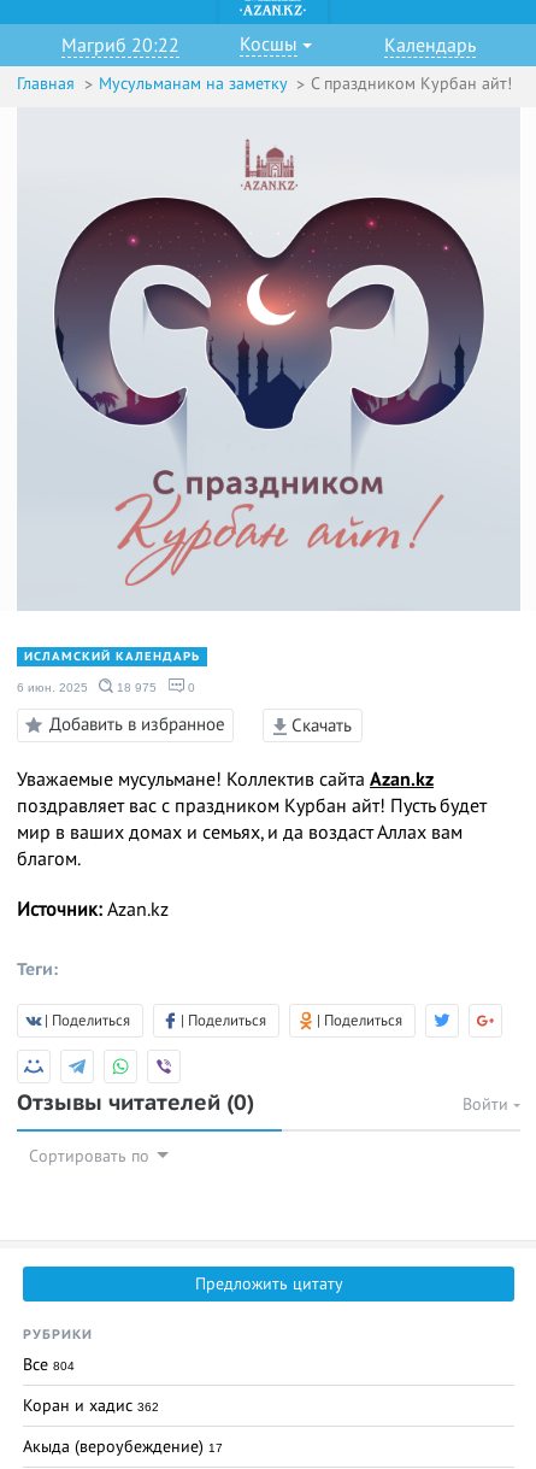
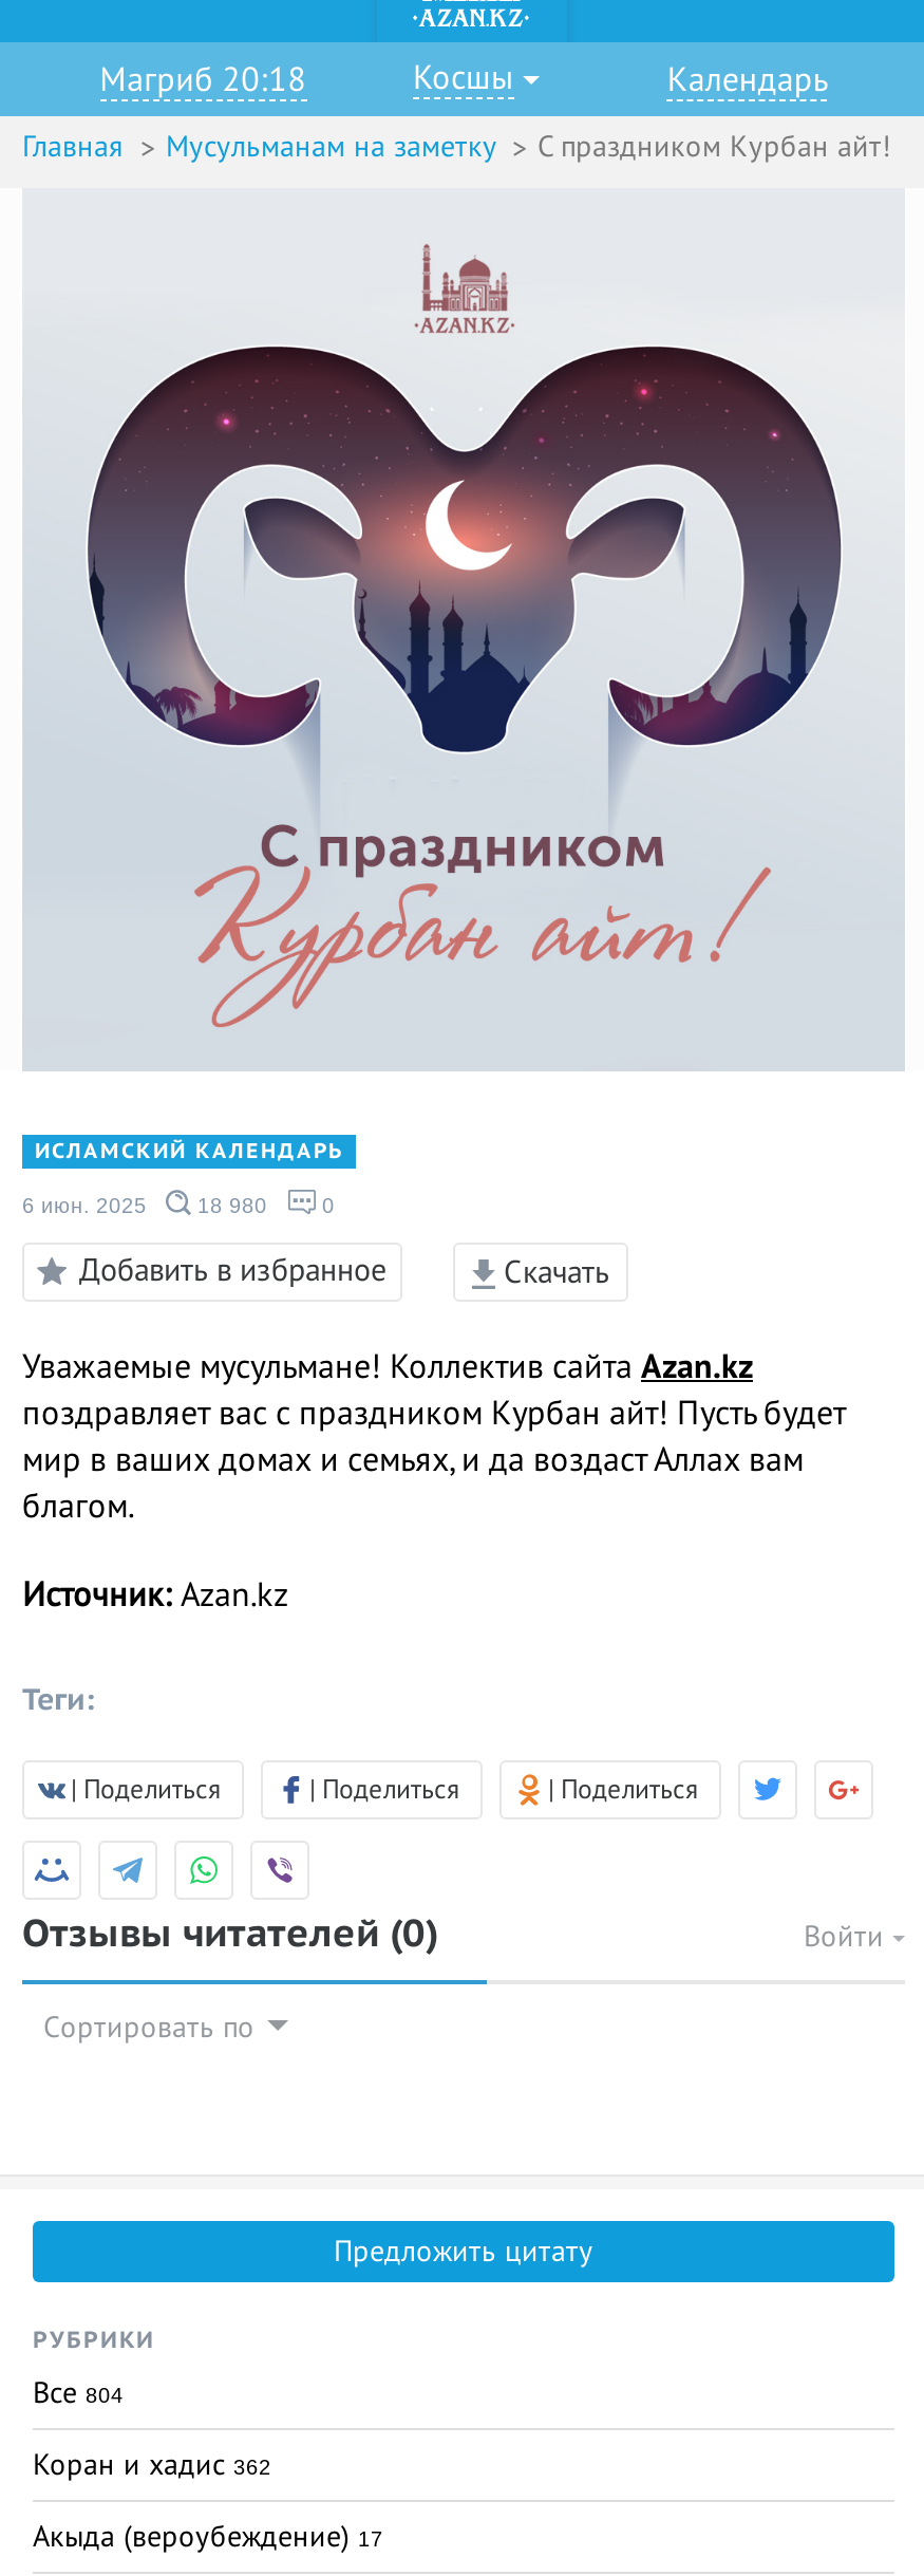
[61,35,179,57] Магриб 20:22 -> [99,61,306,99] Магриб 20:18
[17,681,157,694] 6 июн. 2025 18 975 -> [22,1194,267,1217] 6 июн. 2025 18 980

